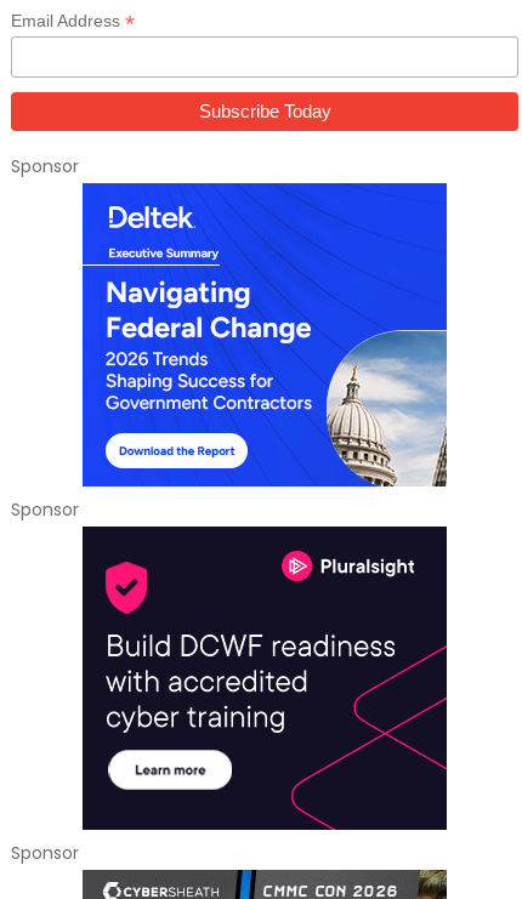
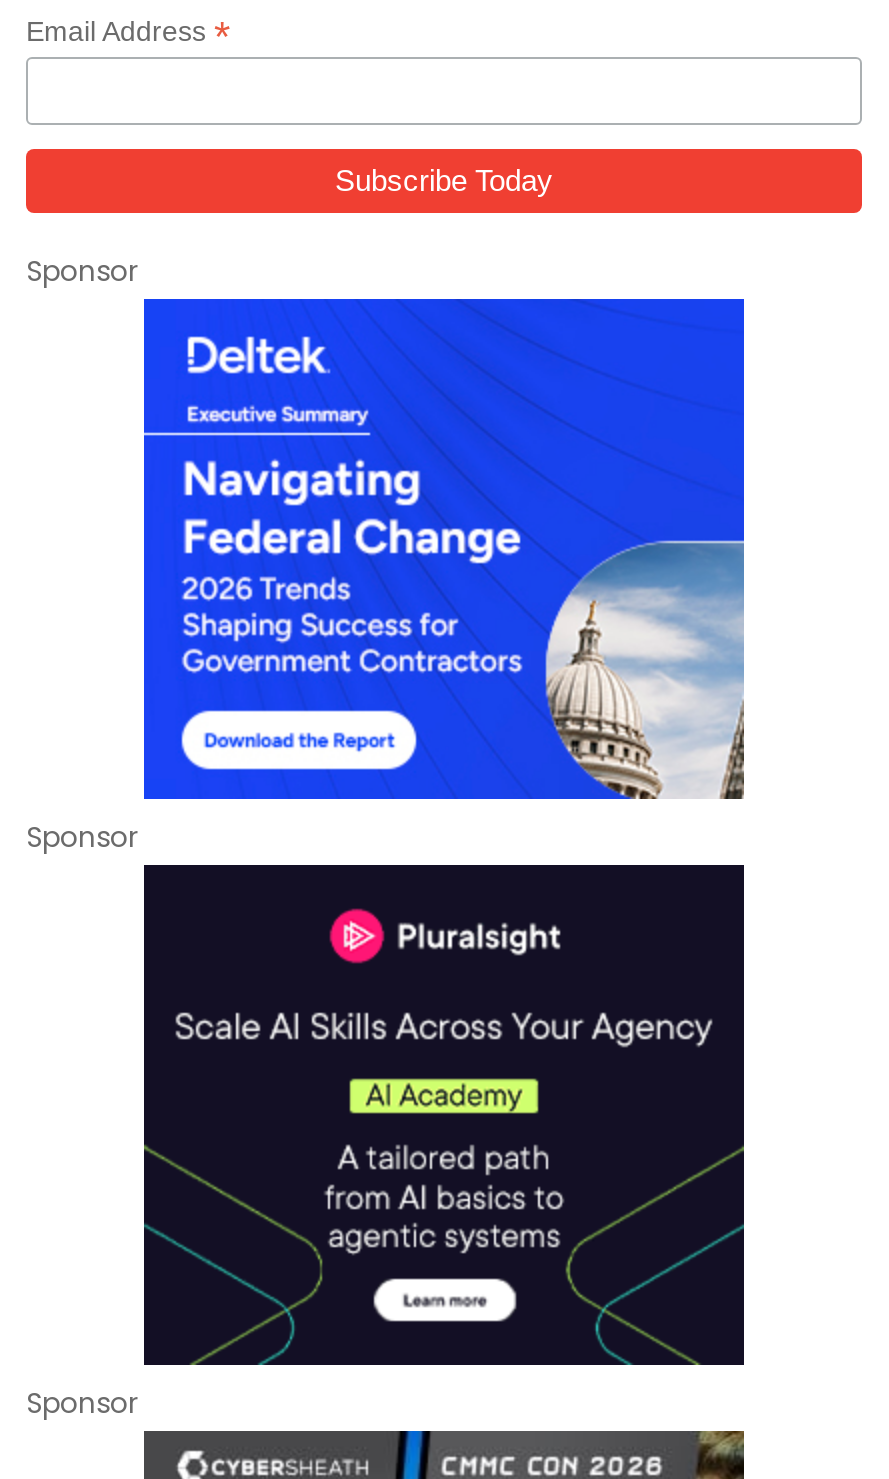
[83,550,448,831] [image] -> [144,905,744,1367] [image]

